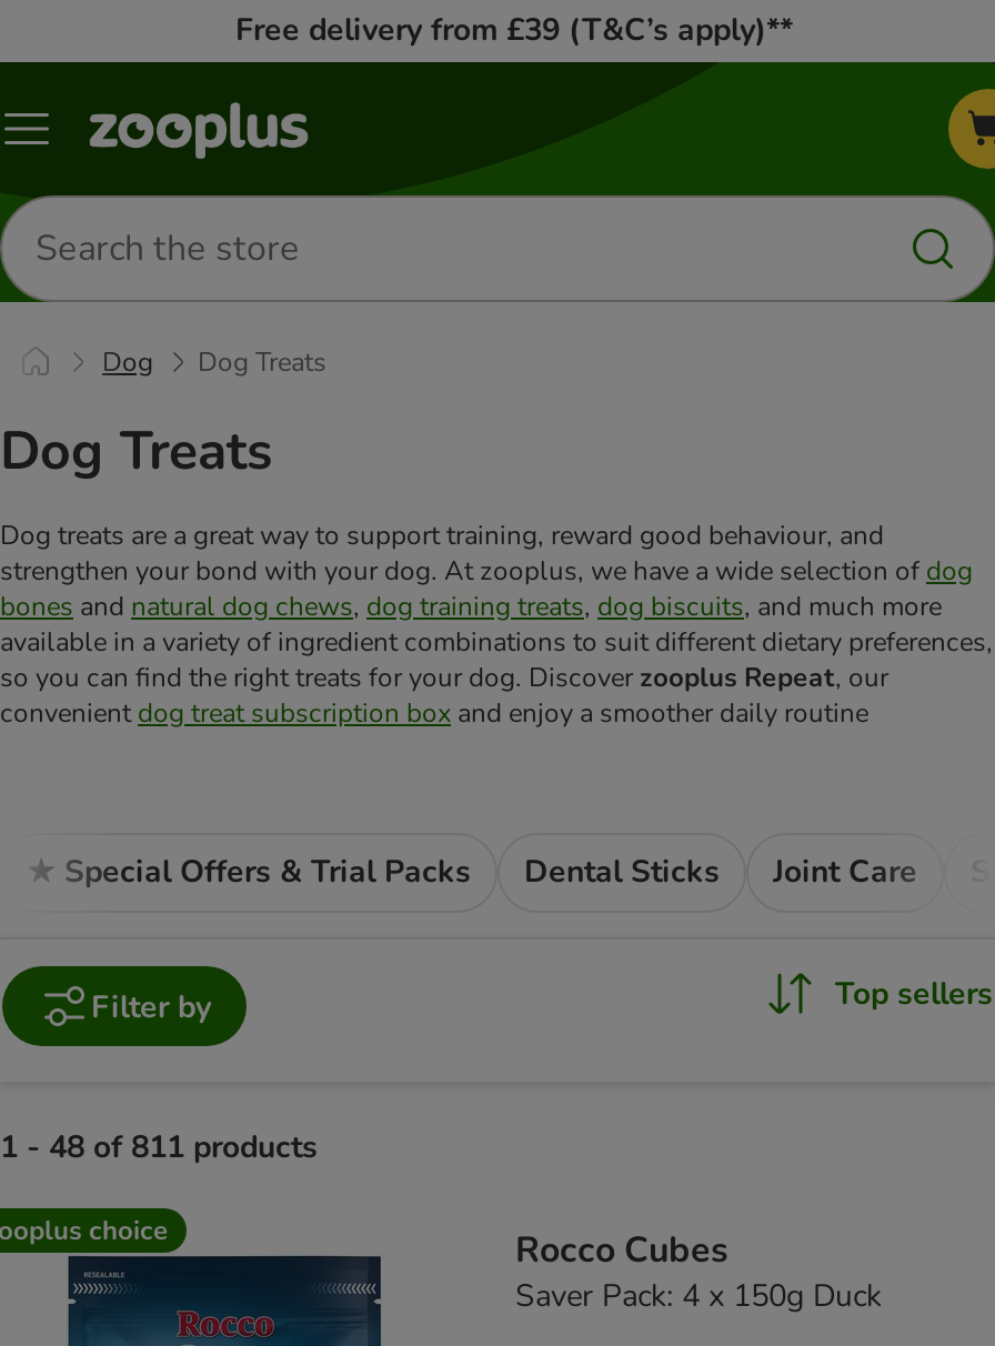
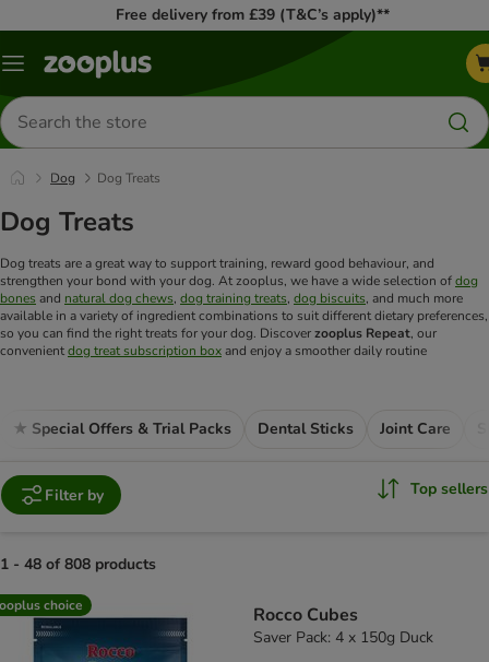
[0,1126,318,1169] 1 - 48 of 811 products -> [0,554,156,575] 1 - 48 of 808 products

